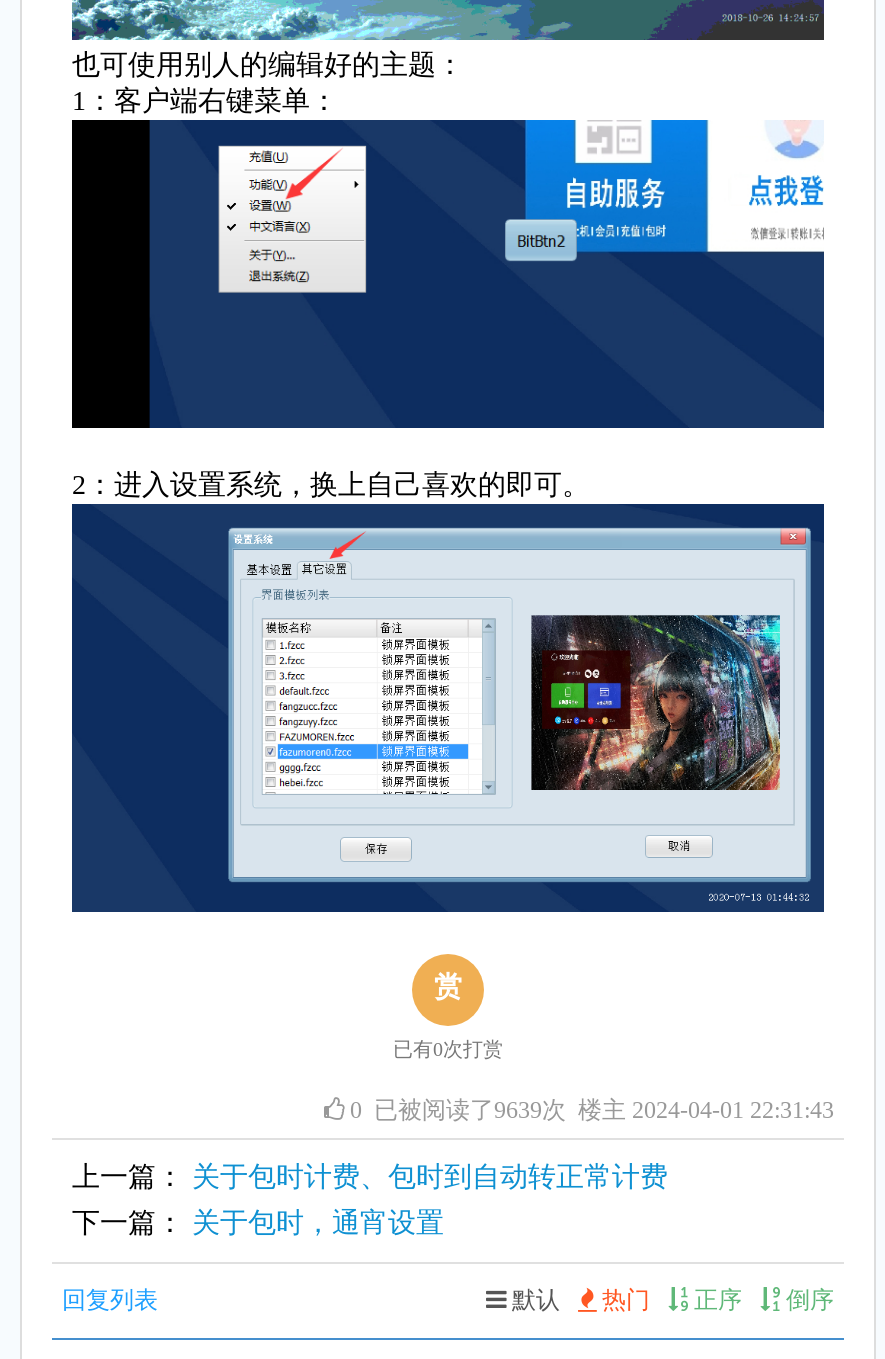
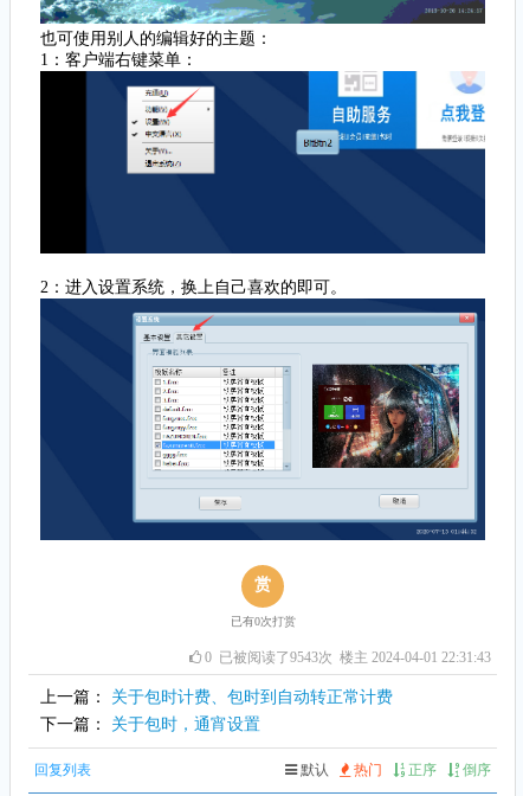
[350,1097,834,1125] 0已被阅读了9639次 楼主 2024-04-01 22:31:43 -> [205,649,491,666] 0已被阅读了9543次 楼主 2024-04-01 22:31:43

